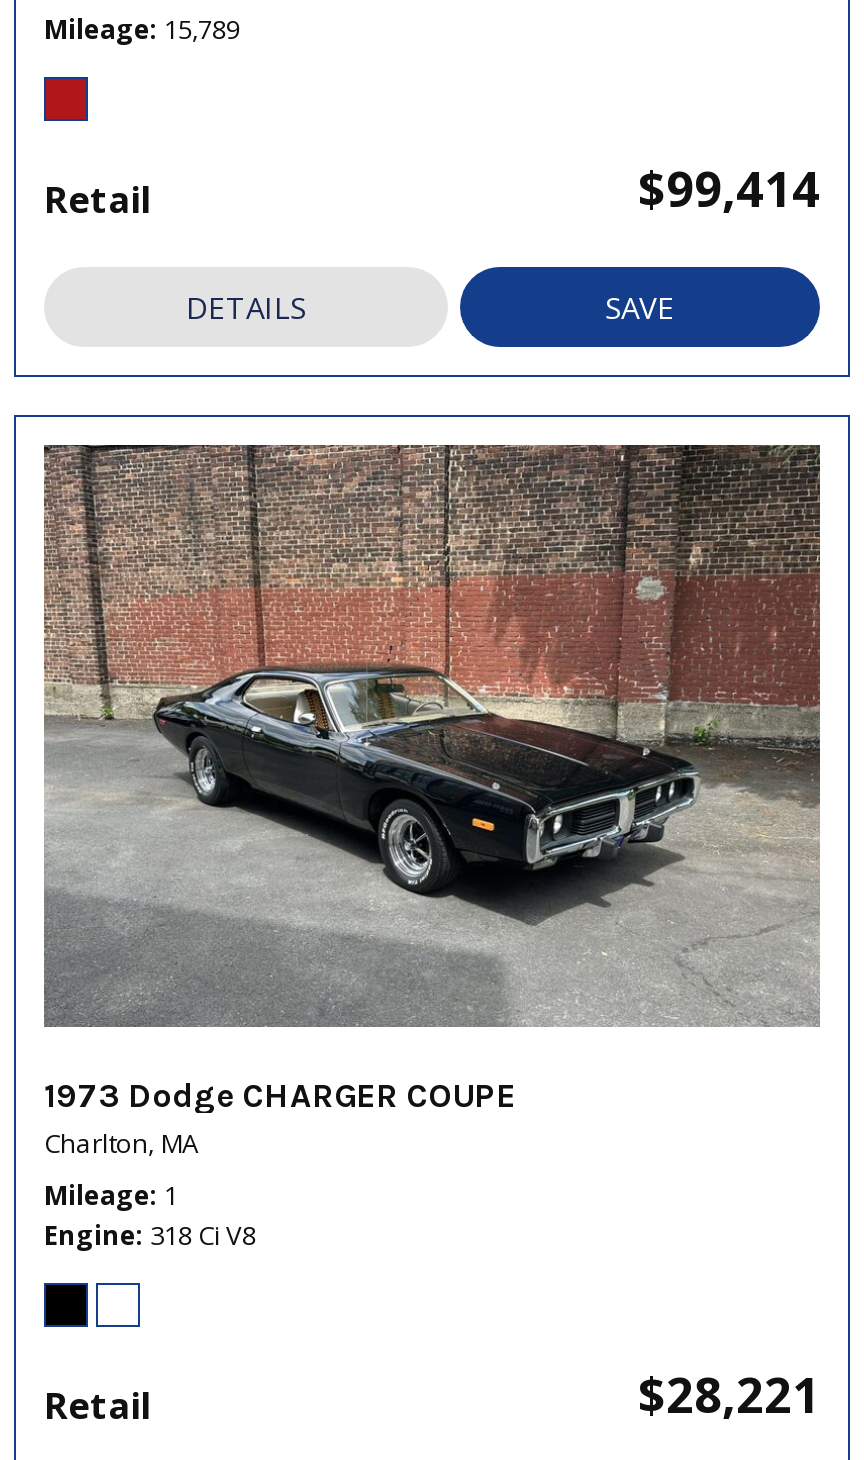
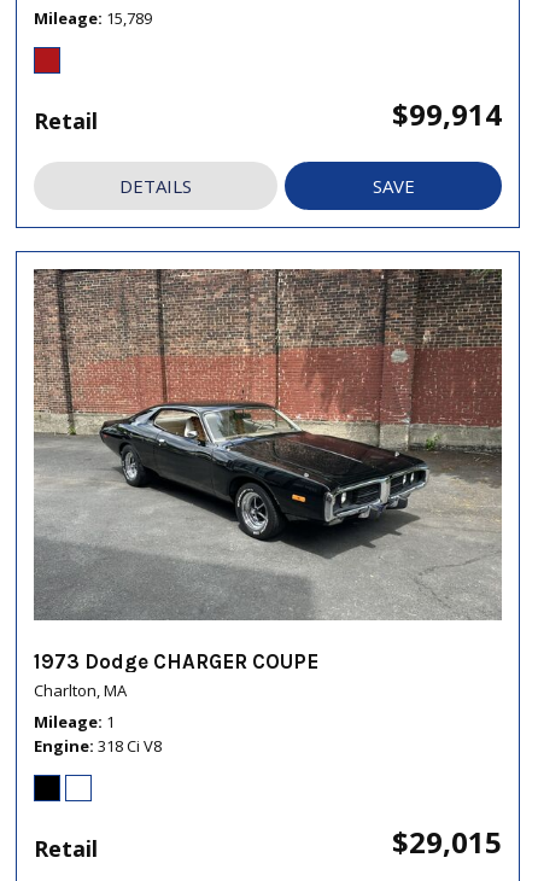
[638,155,820,221] $99,414 -> [392,94,502,134] $99,914
[638,1361,820,1427] $28,221 -> [392,822,502,862] $29,015

